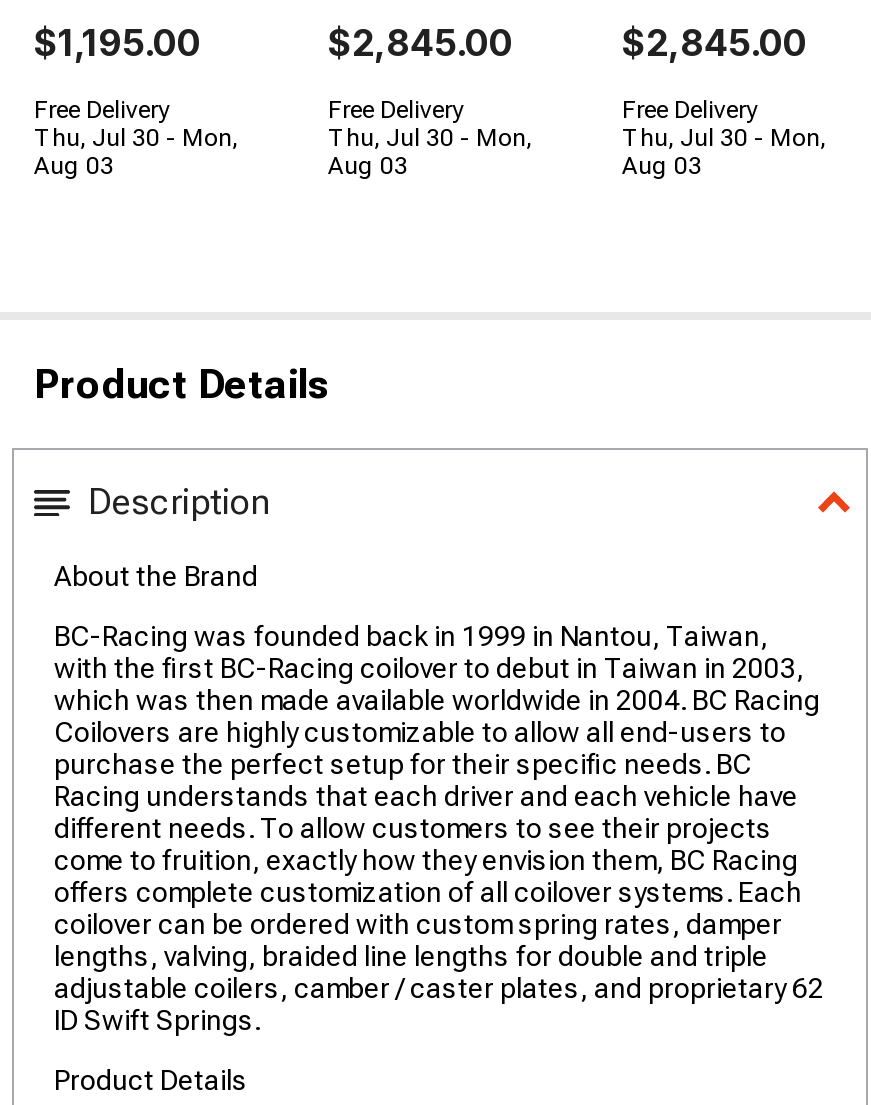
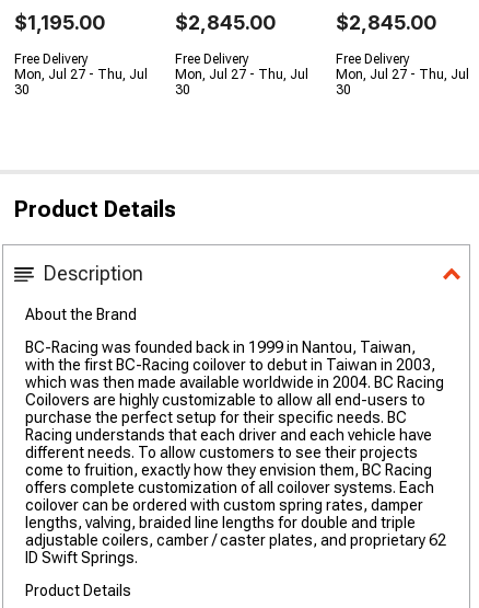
[34,124,238,180] Thu, Jul 30 - Mon, | Aug 03 -> [14,67,148,97] Mon, Jul 27 - Thu, Jul | 30
[328,124,532,180] Thu, Jul 30 - Mon, | Aug 03 -> [175,67,308,97] Mon, Jul 27 - Thu, Jul | 30
[622,124,826,180] Thu, Jul 30 - Mon, | Aug 03 -> [336,67,469,97] Mon, Jul 27 - Thu, Jul | 30

